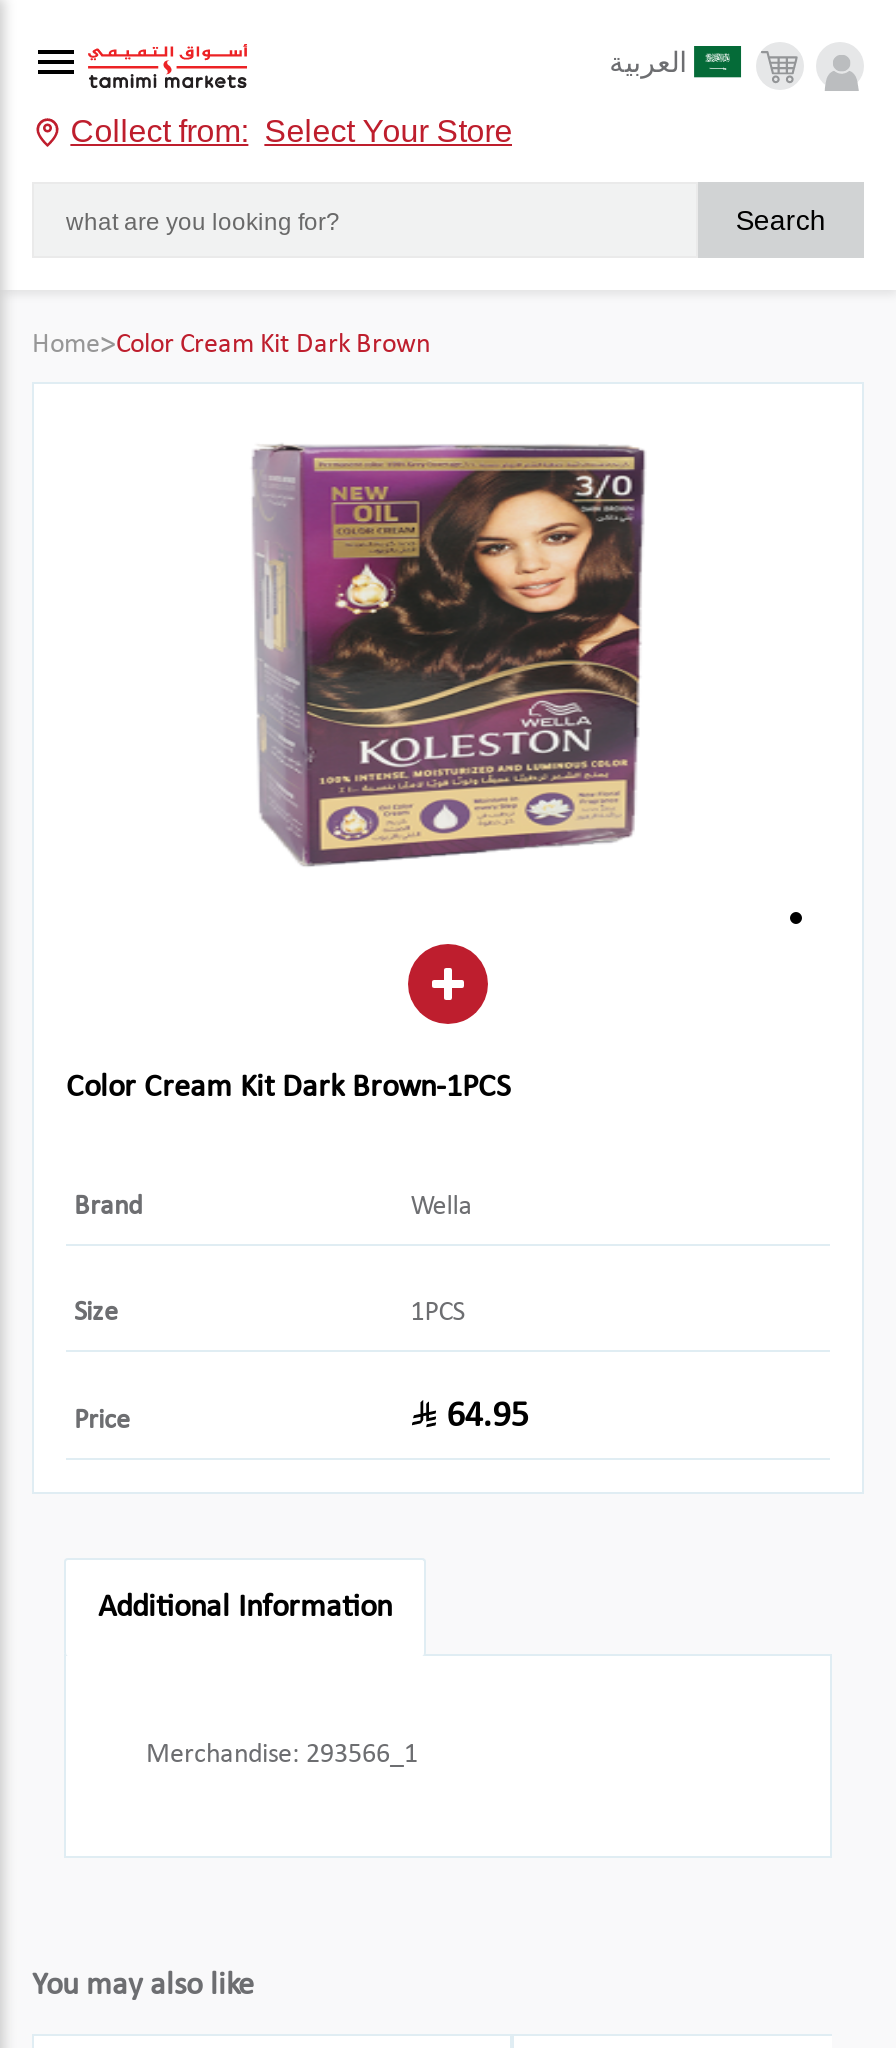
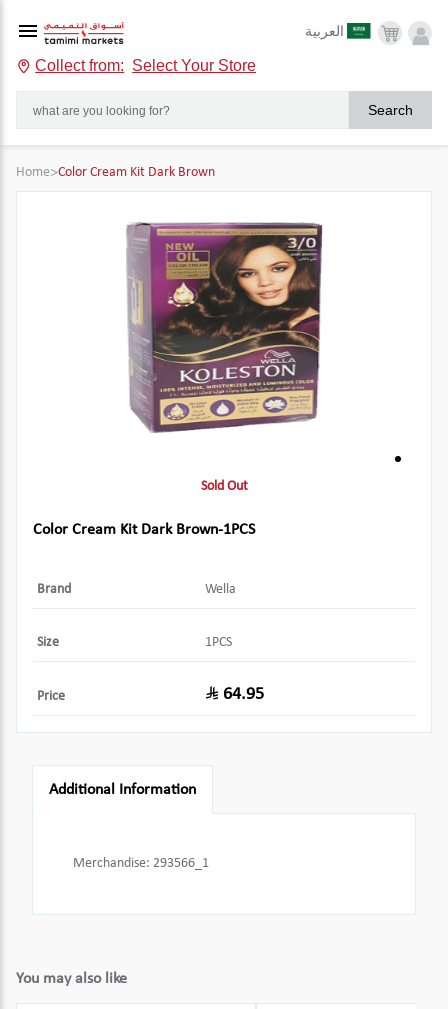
none -> [200,479,247,494] Sold Out

